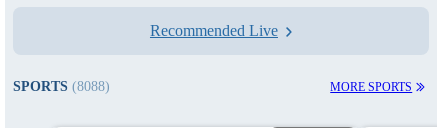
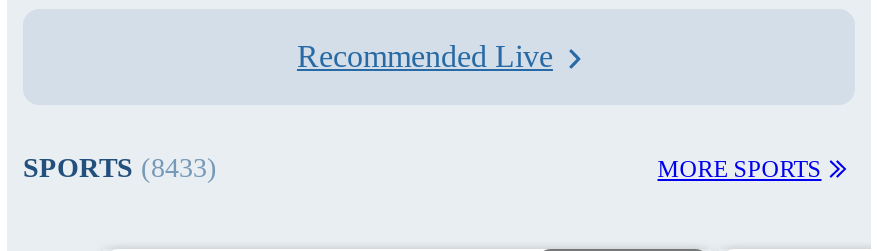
[13,79,110,94] SPORTS (8088) -> [23,153,217,183] SPORTS (8433)

